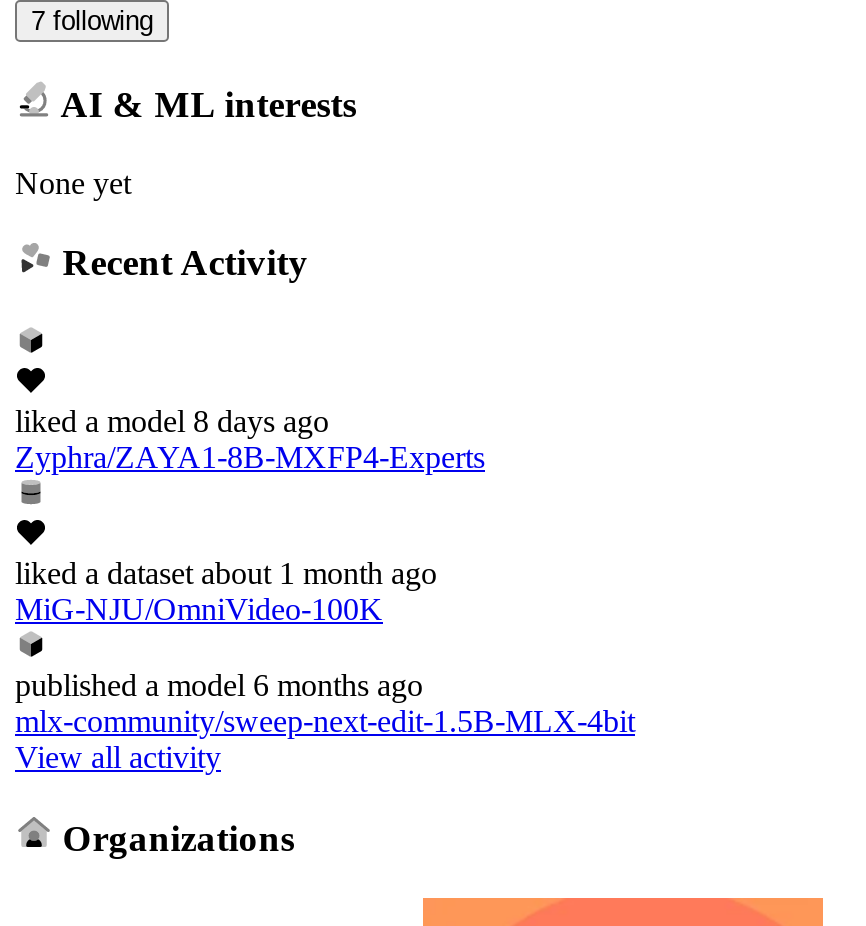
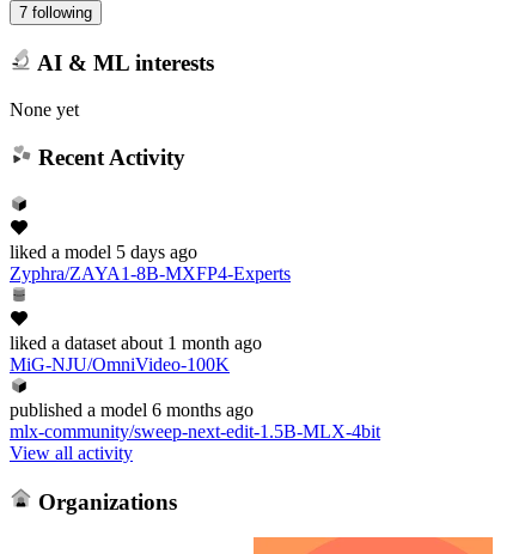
[15,404,329,438] liked a model 8 days ago -> [10,241,197,262] liked a model 5 days ago

